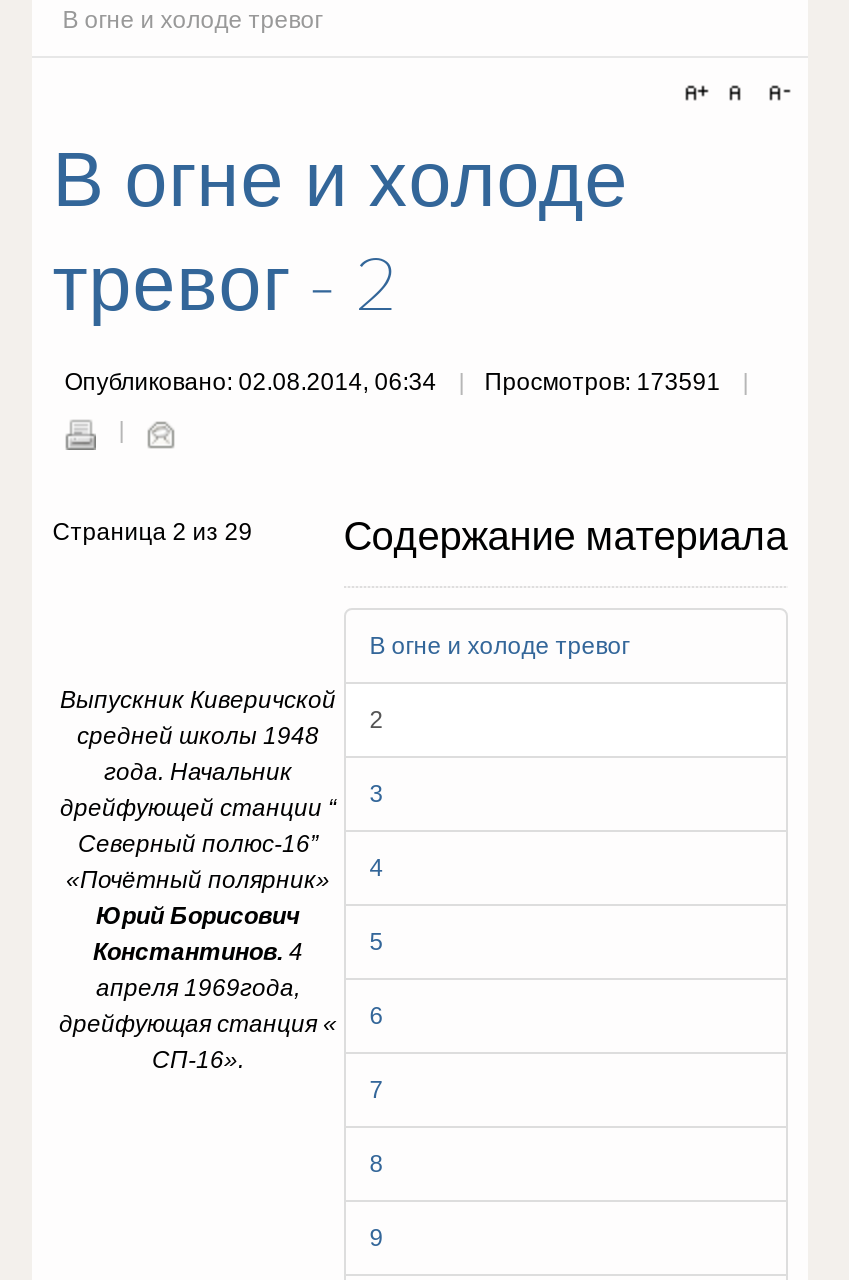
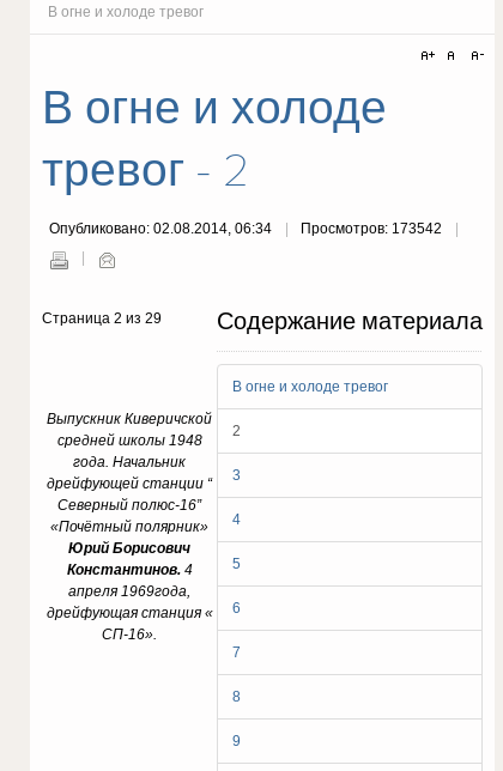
[64,368,726,396] Опубликовано: 02.08.2014, 06:34 Просмотров: 173591 -> [49,220,446,237] Опубликовано: 02.08.2014, 06:34 Просмотров: 173542

